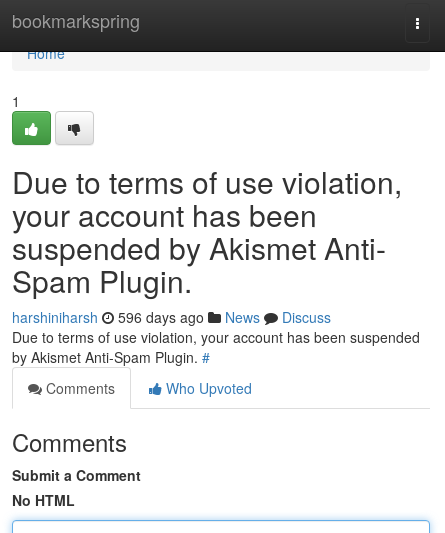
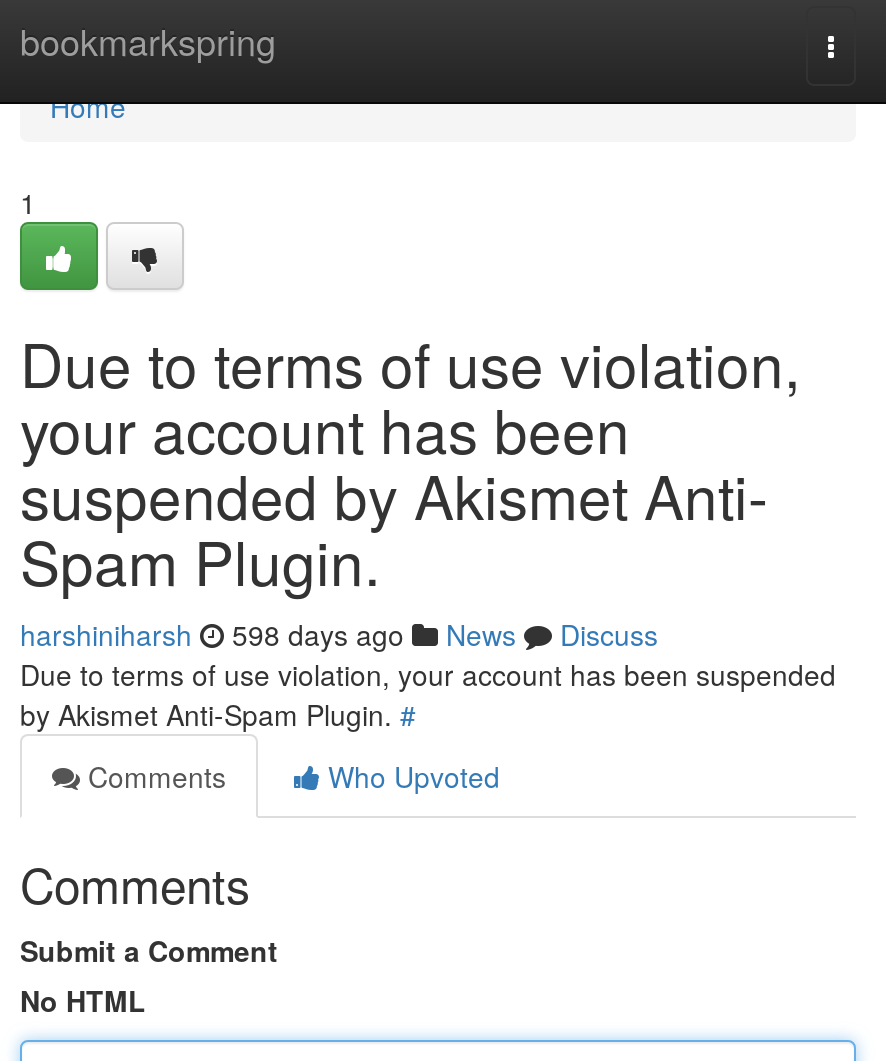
[12,307,331,327] harshiniharsh 596 days ago News Discuss -> [20,614,658,654] harshiniharsh 598 days ago News Discuss

